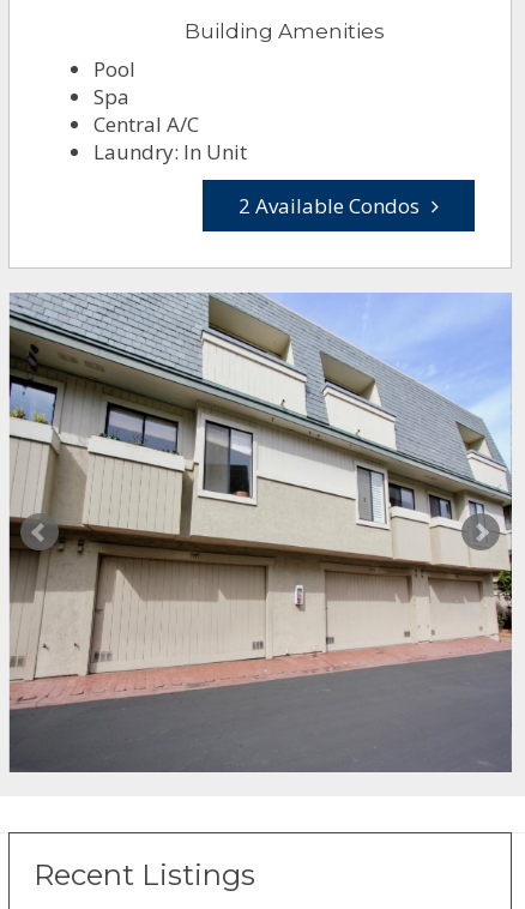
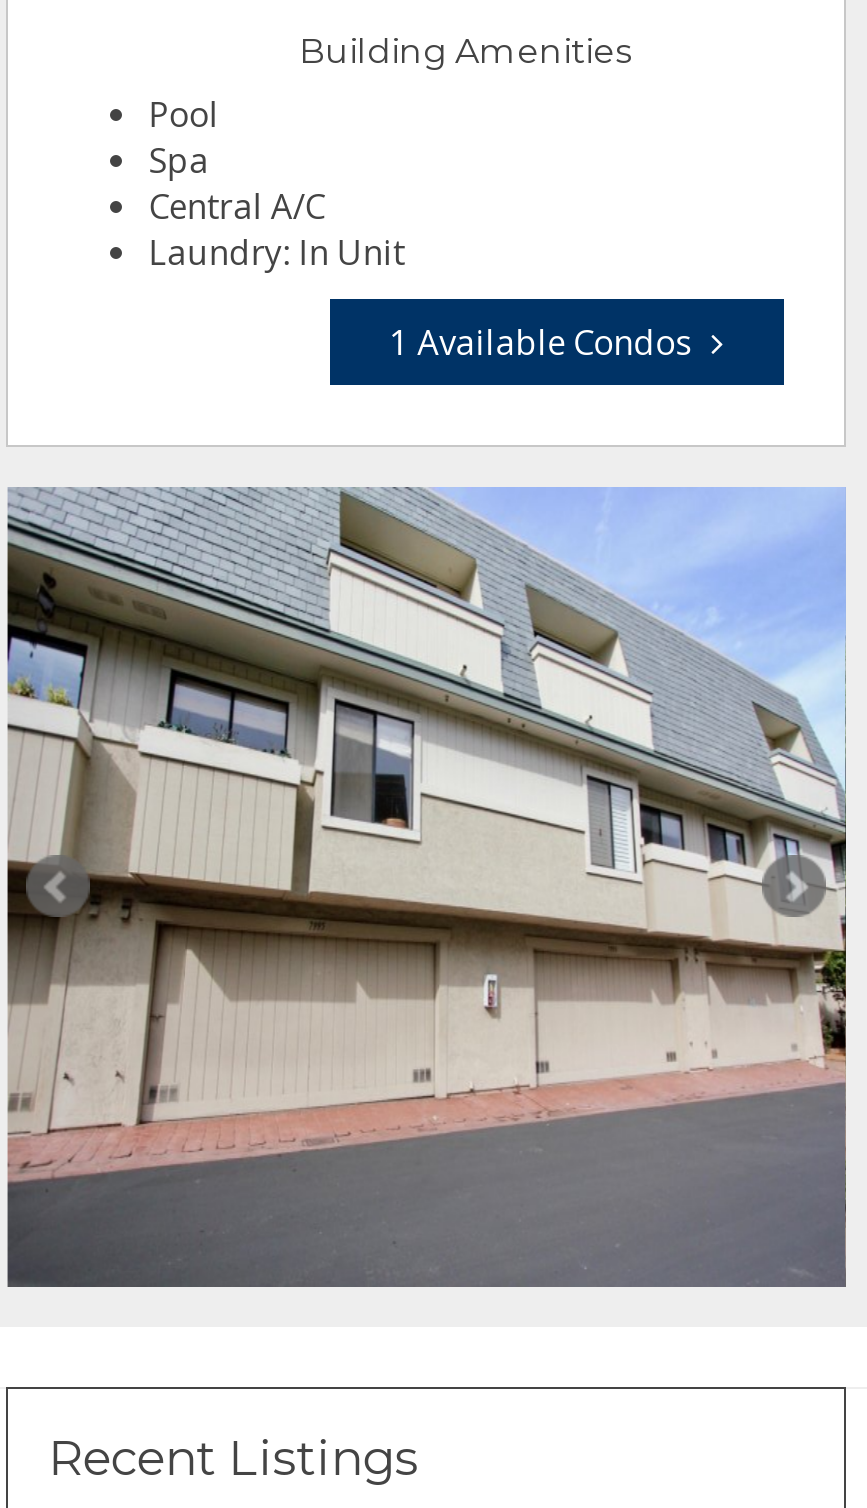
[238,192,419,220] 2 Available Condos -> [389,319,691,365] 1 Available Condos

